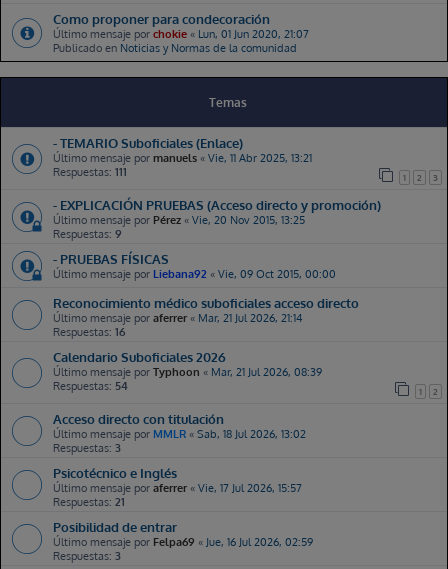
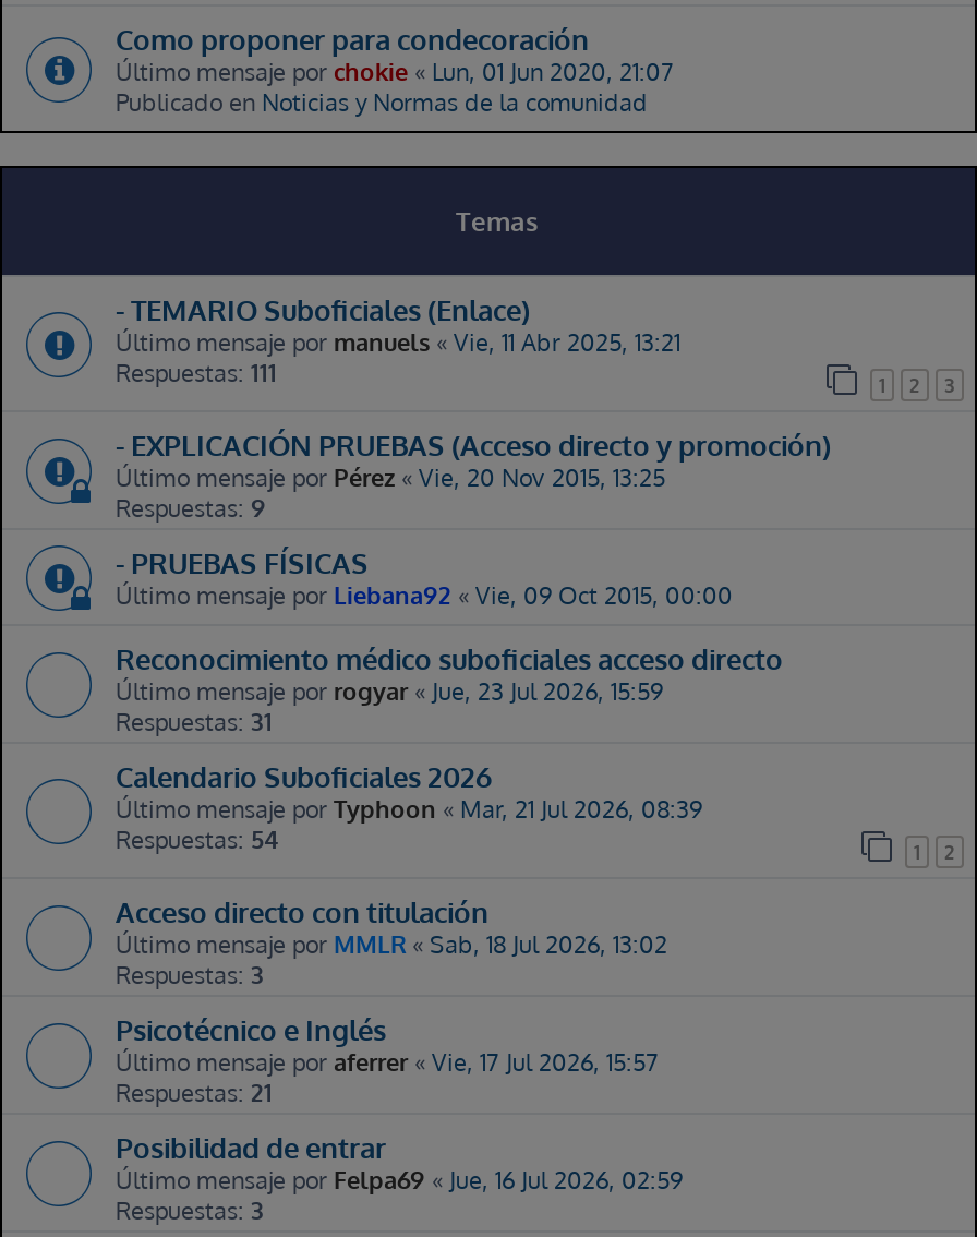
[53,311,303,325] Último mensaje por aferrer «Mar, 21 Jul 2026, 21:14 -> [116,676,663,707] Último mensaje por rogyar «Jue, 23 Jul 2026, 15:59
[53,325,125,339] Respuestas: 16 -> [116,707,273,737] Respuestas: 31

